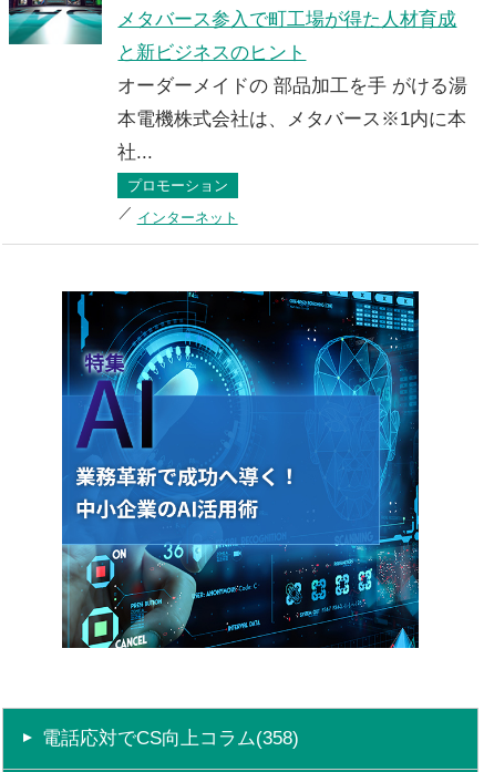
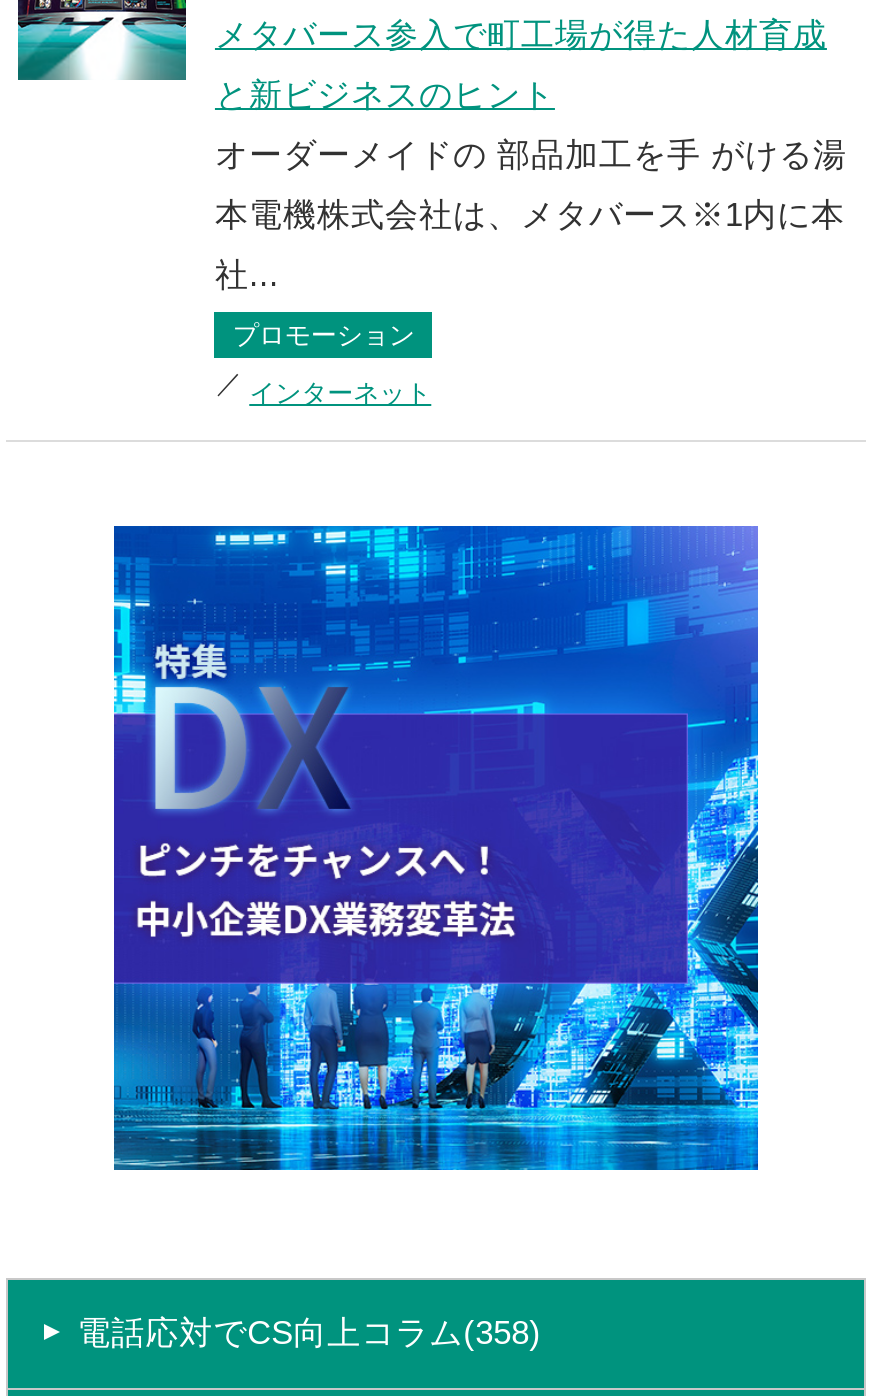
[61,290,420,649] [image] -> [112,524,760,1172] [image]

